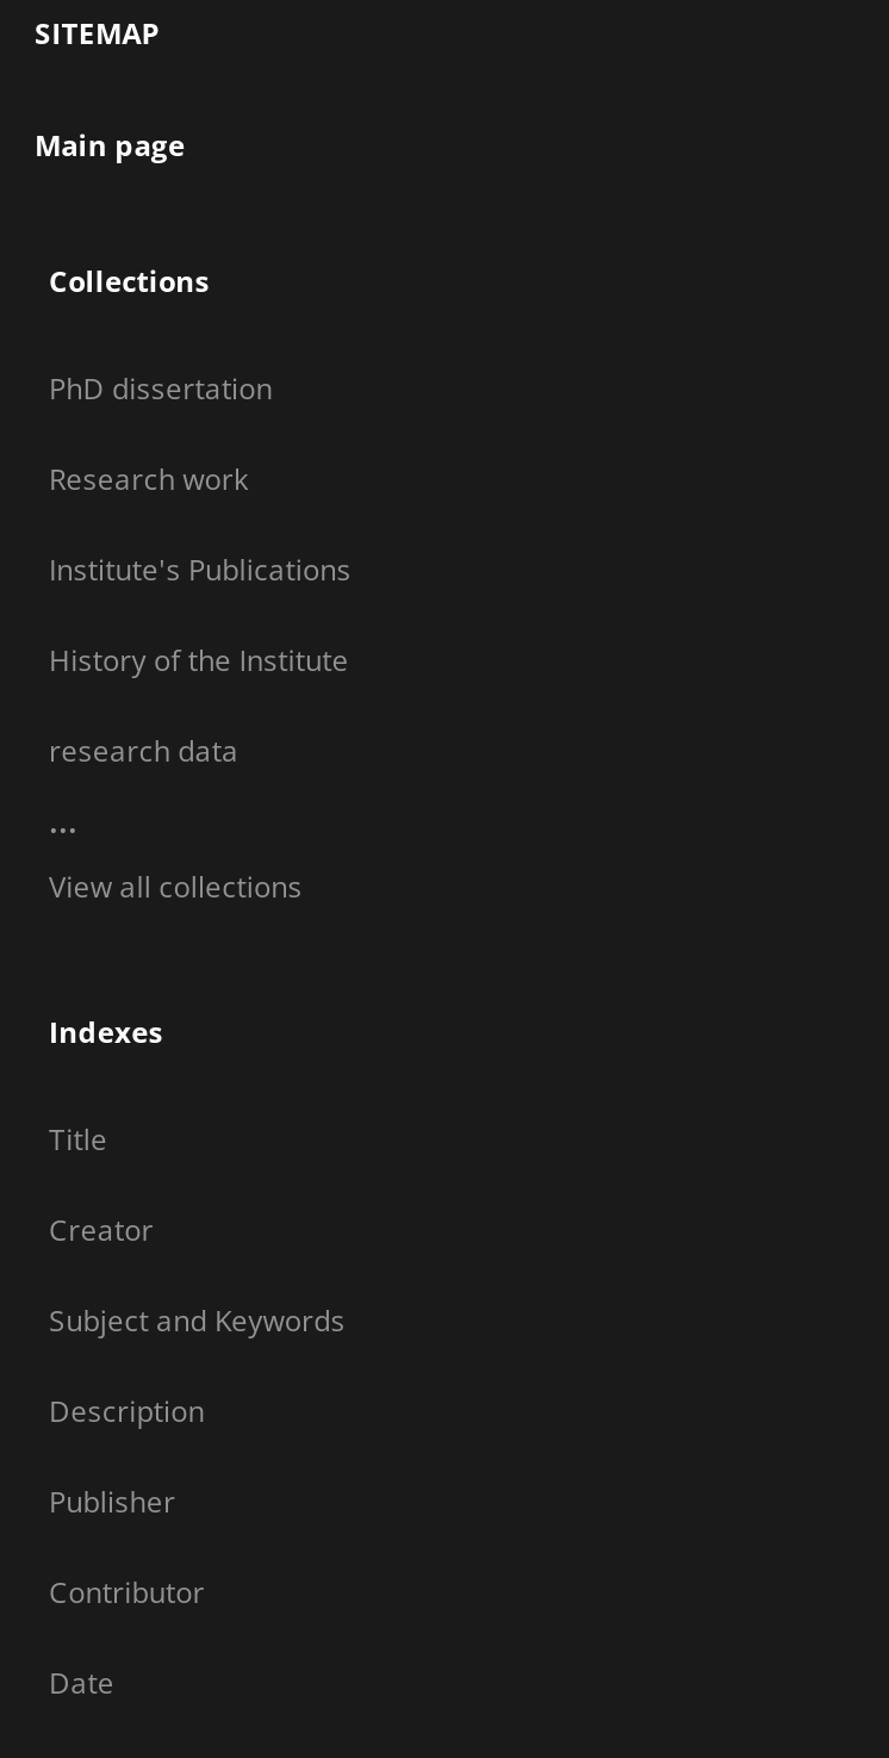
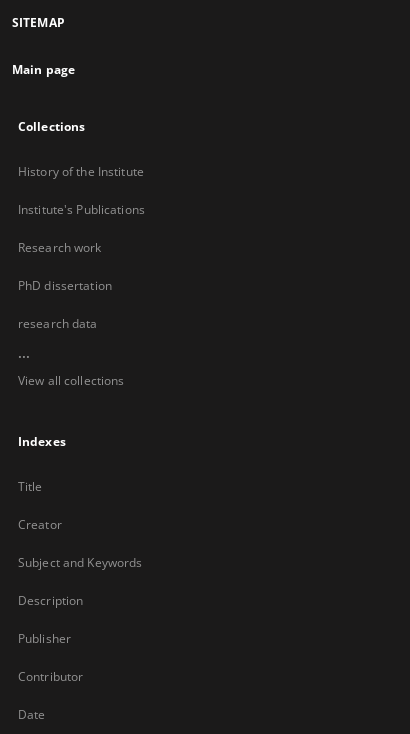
moved [49,368,351,590] -> [18,201,145,294]: Institute's Publications | Research work | PhD dissertation
moved [49,640,349,681] -> [18,163,144,180]: History of the Institute

